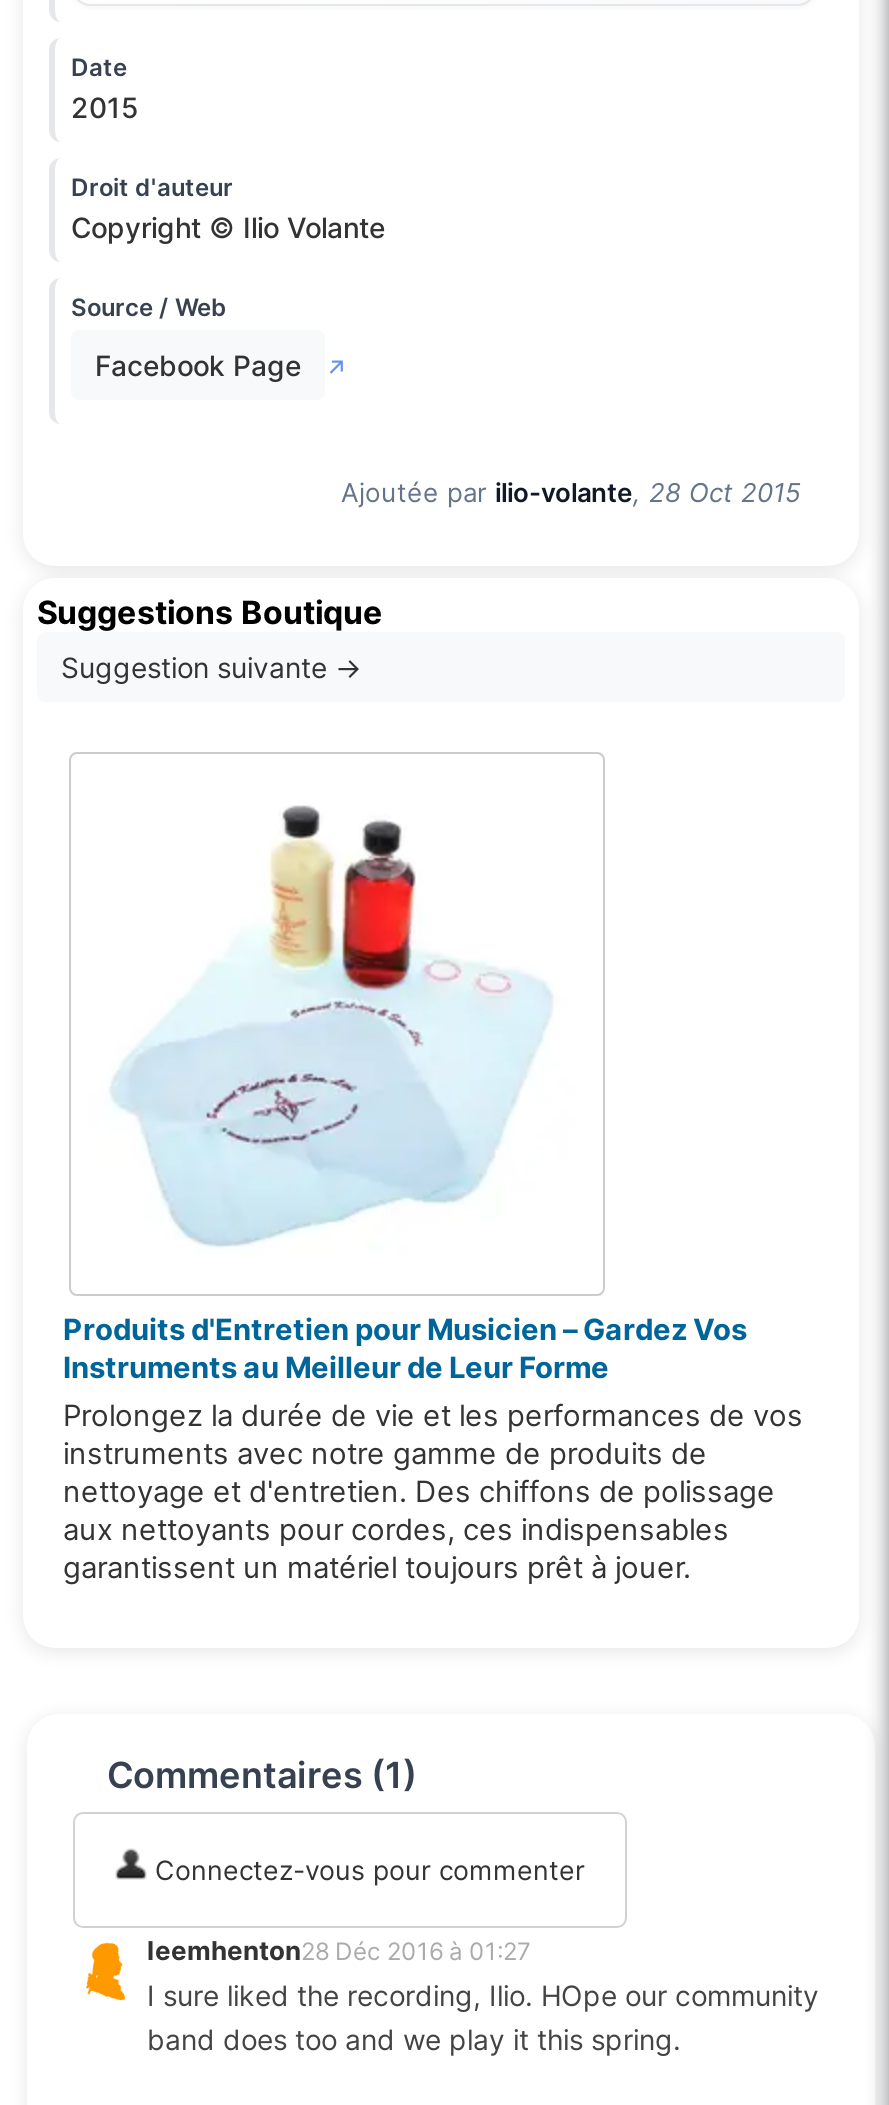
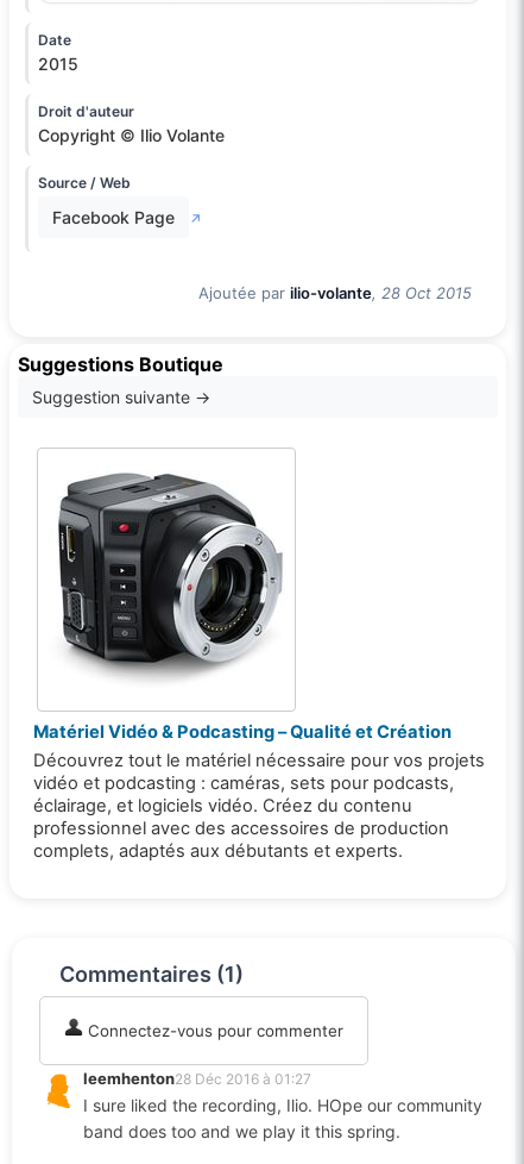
[109,806,553,1198] [image] -> [57,473,289,680] [image]
[63,1312,803,1586] Produits d'Entretien pour Musicien – Gardez Vos | Instruments au Meilleur de Leur Forme | Prolongez la durée de vie et les performances de vos | instruments avec notre gamme de produits de | nettoyage et d'entretien. Des chiffons de polissage | aux nettoyants pour cordes, ces indispensables | garantissent un matériel toujours prêt à jouer. -> [33,721,485,862] Matériel Vidéo & Podcasting – Qualité et Création | Découvrez tout le matériel nécessaire pour vos projets | vidéo et podcasting : caméras, sets pour podcasts, | éclairage, et logiciels vidéo. Créez du contenu | professionnel avec des accessoires de production | complets, adaptés aux débutants et experts.

